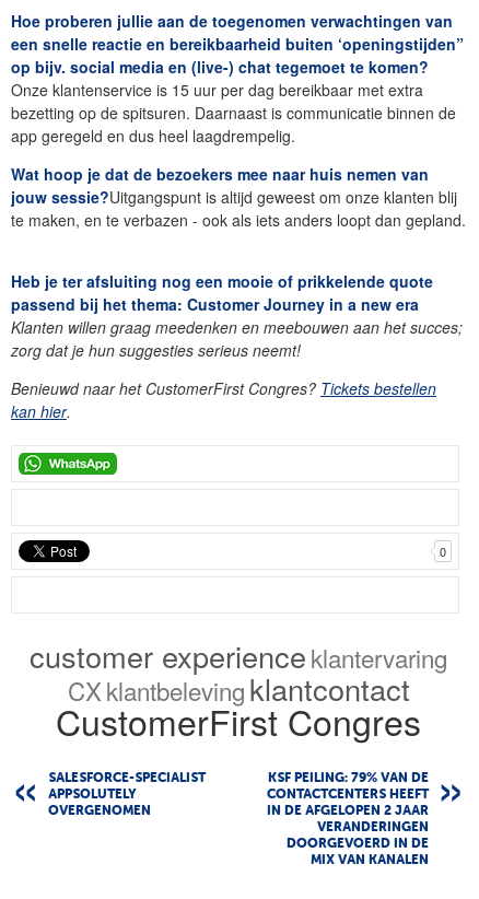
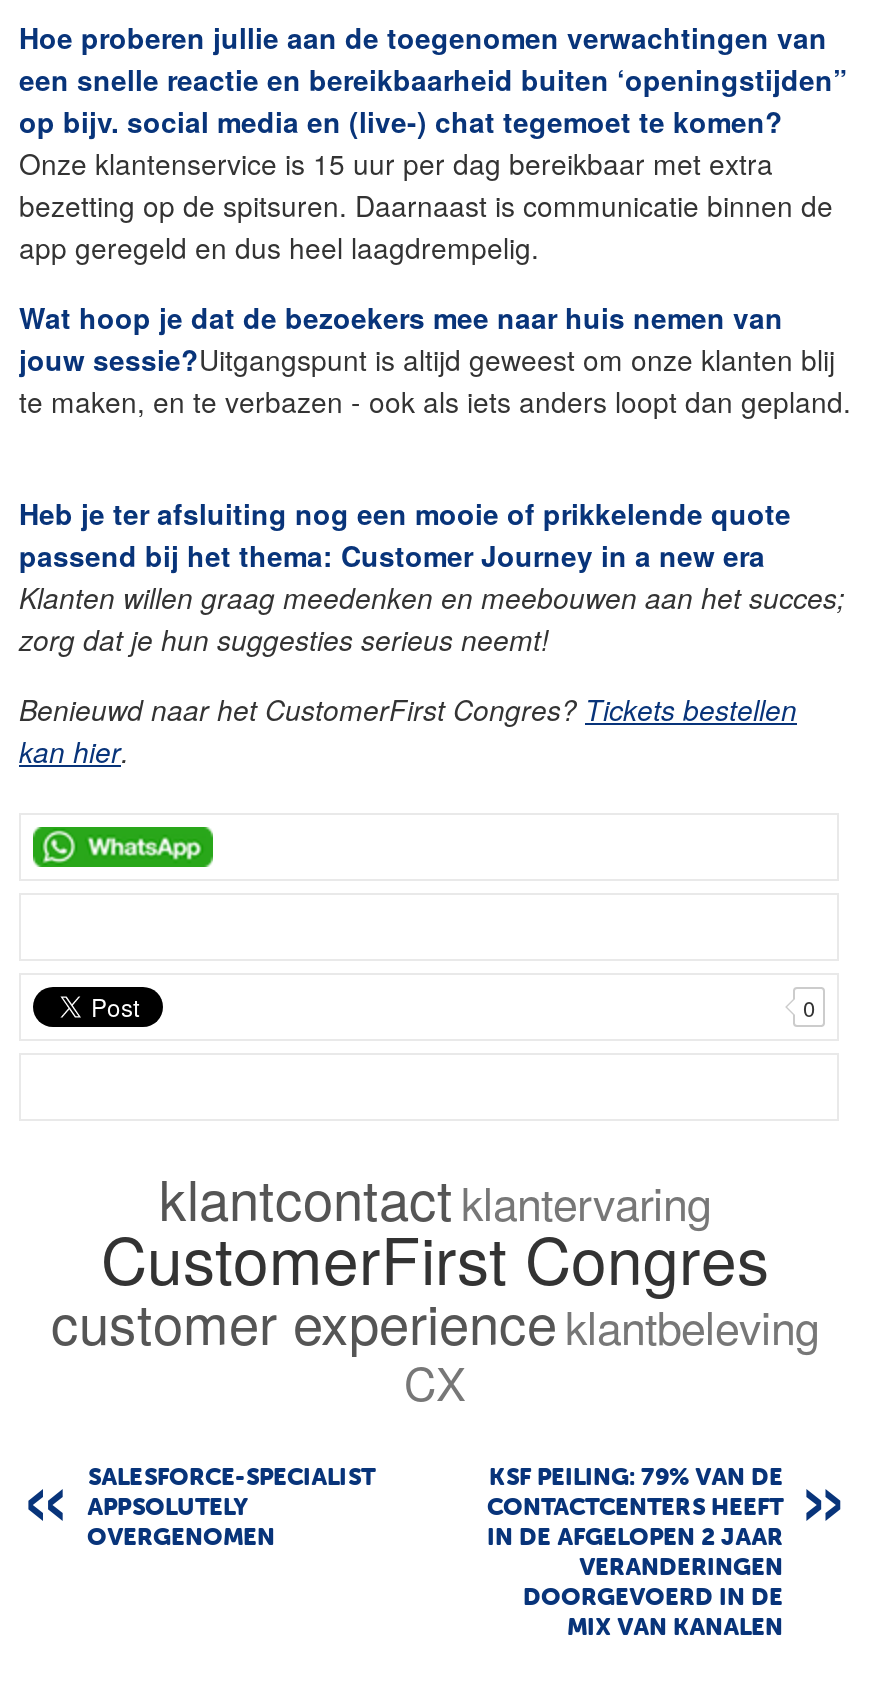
[30,635,447,710] customer experience klantervaring | CX klantbeleving klantcontact -> [159,1160,711,1238] klantcontact klantervaring
moved [56,696,421,746] -> [101,1212,769,1304]: CustomerFirst Congres
none -> [51,1284,819,1414] customer experience klantbeleving | CX

